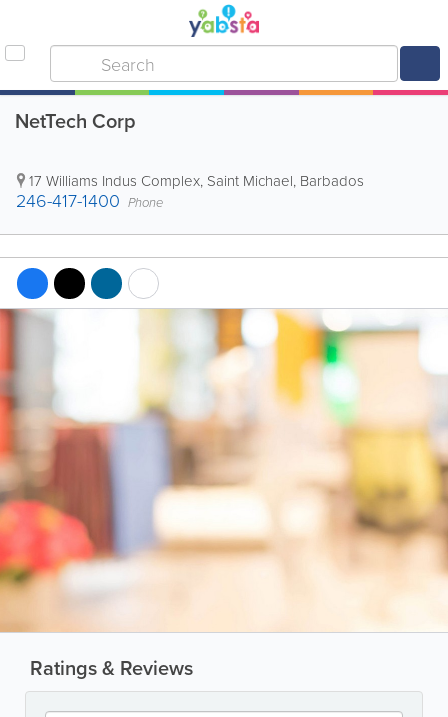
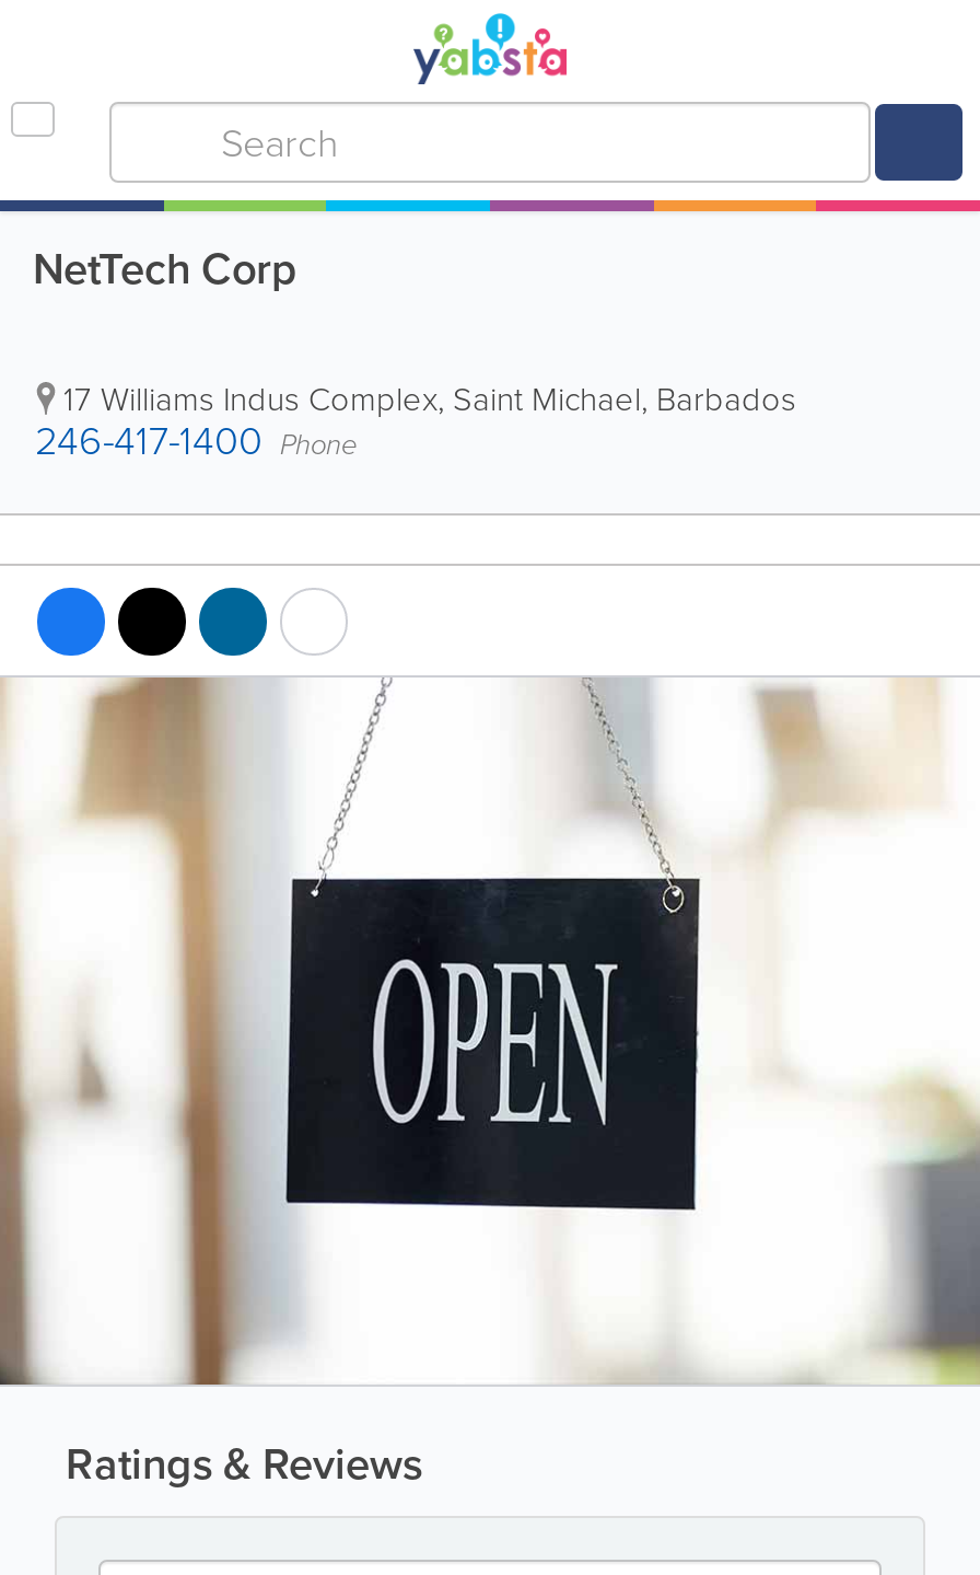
[3,308,445,633] [image] -> [7,675,973,1387] [image]

